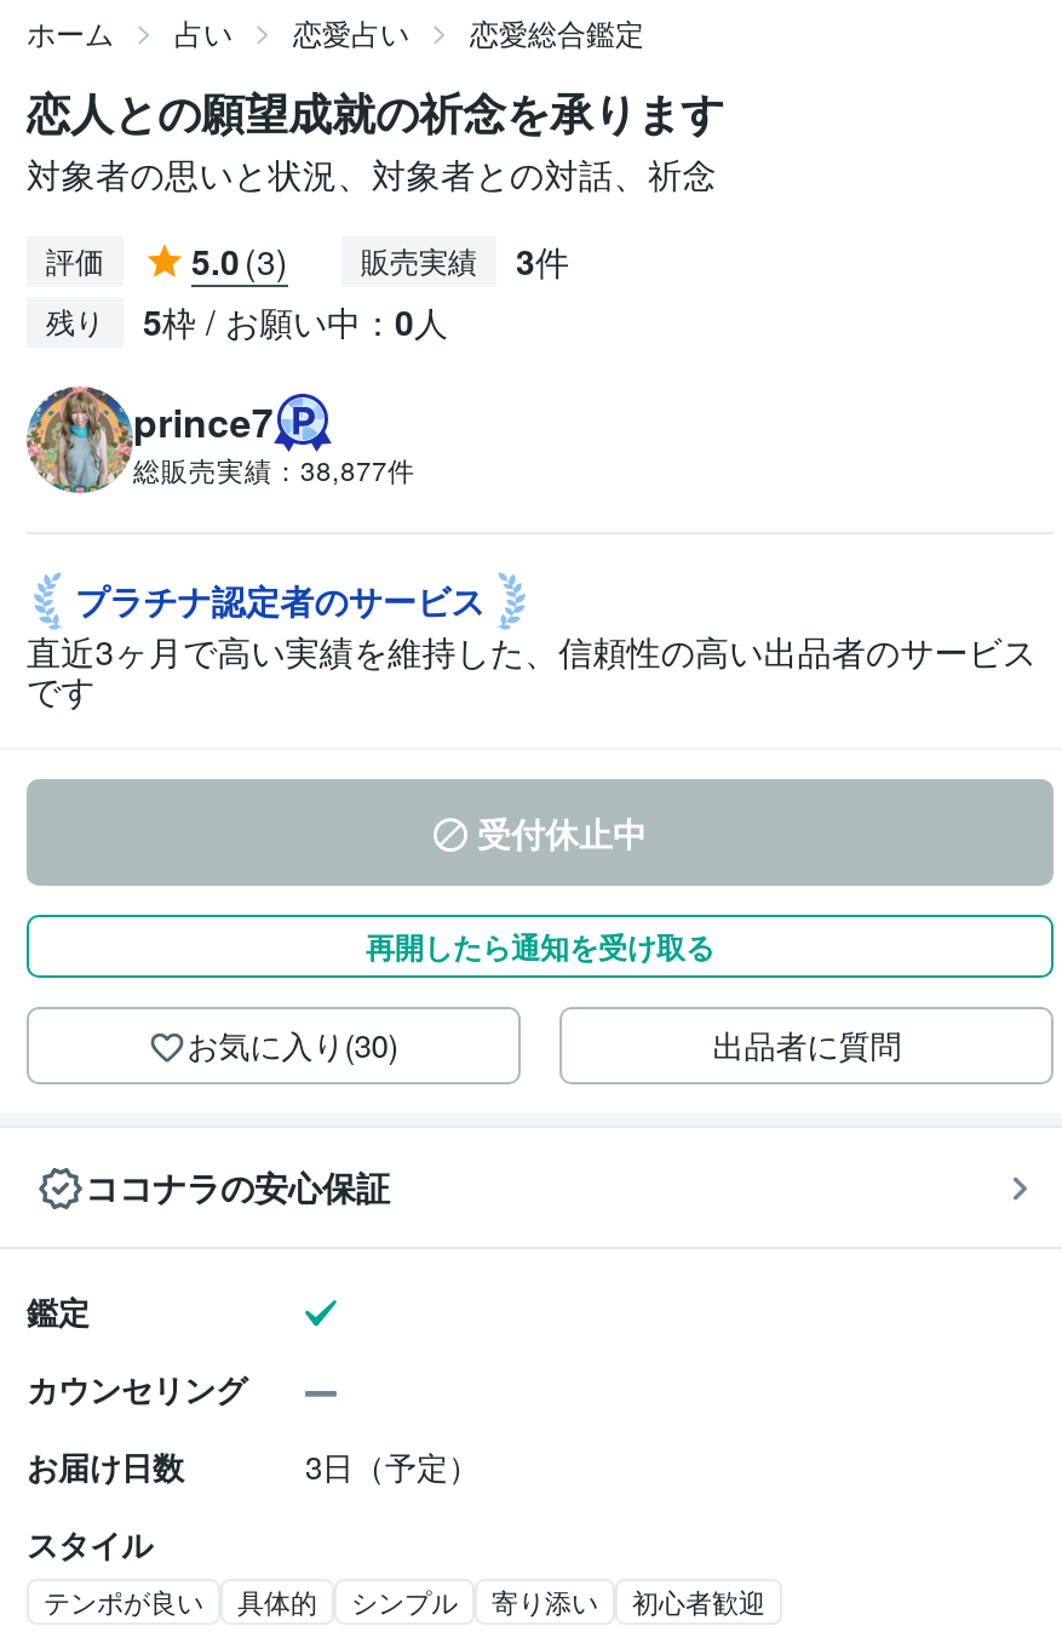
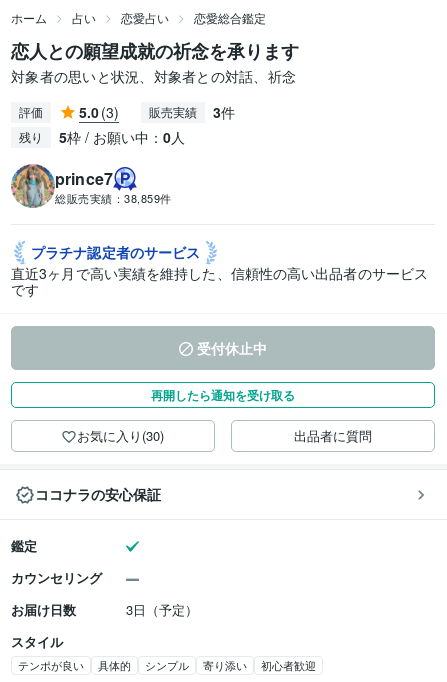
[133,450,415,489] 総販売実績：38,877件 -> [55,190,171,206] 総販売実績：38,859件

